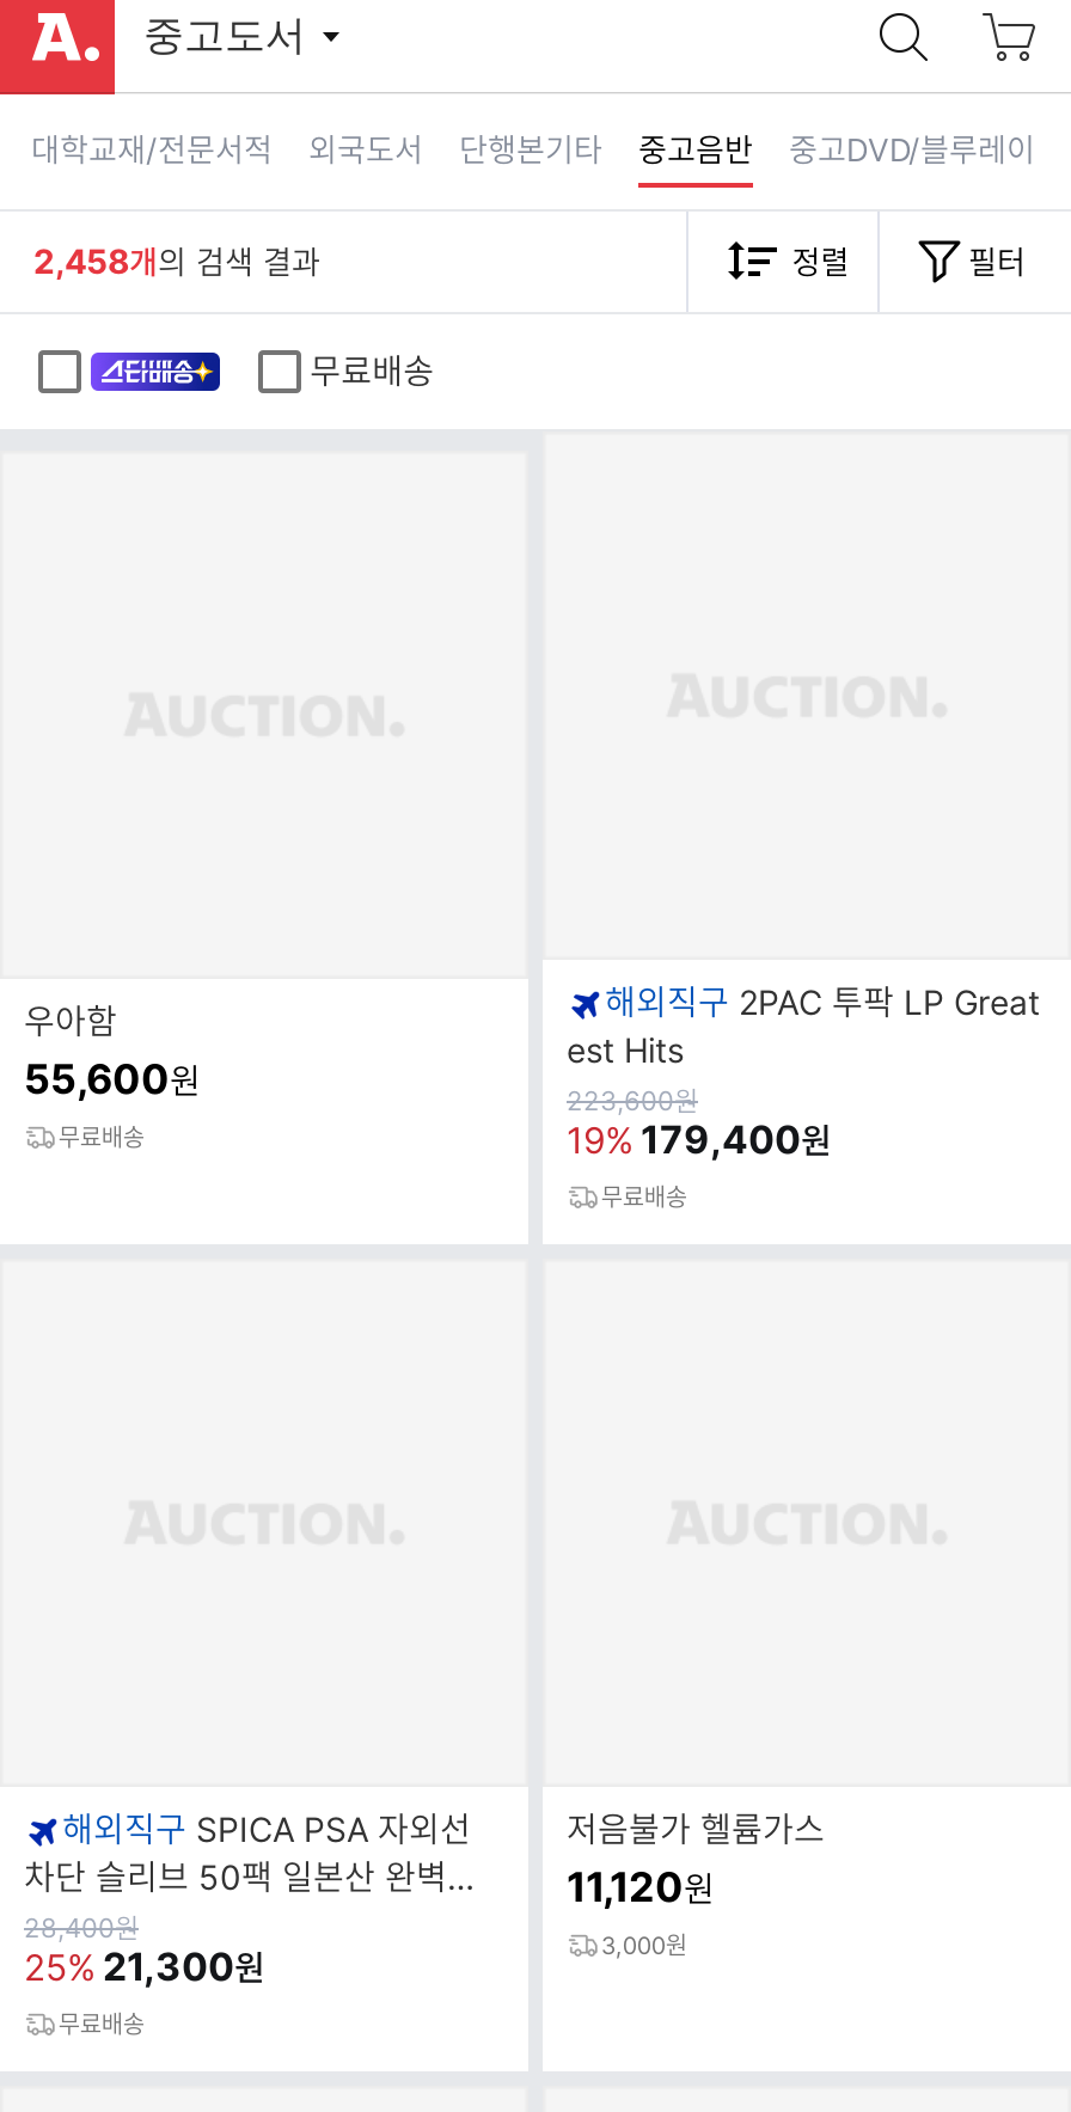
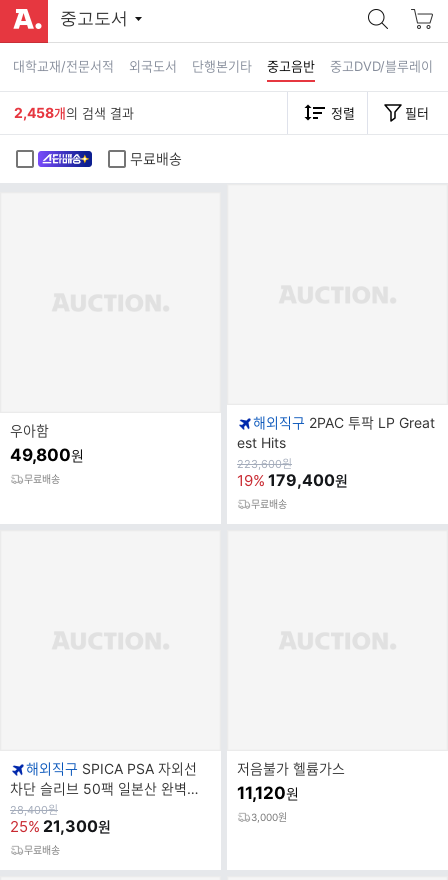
[24,1055,201,1103] 55,600원 -> [10,445,84,465] 49,800원

